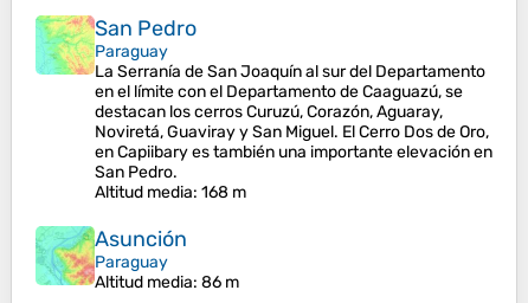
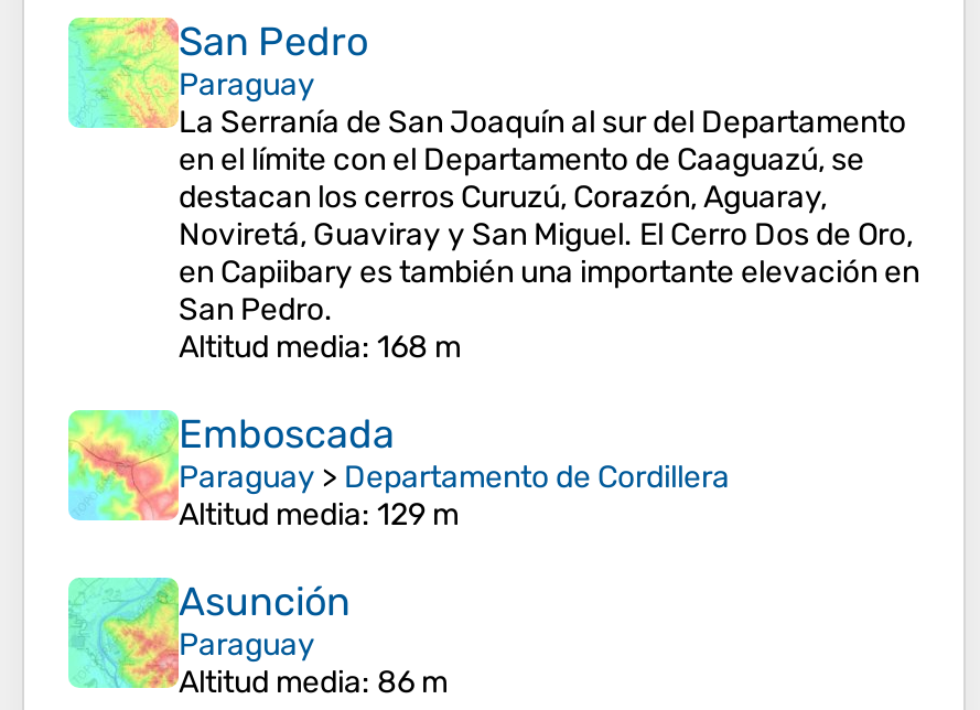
none -> [66,408,730,534] [image] | Emboscada | Paraguay > Departamento de Cordillera | Altitud media: 129 m

